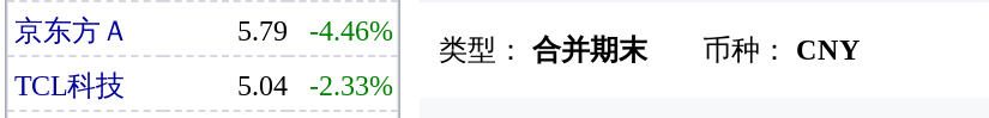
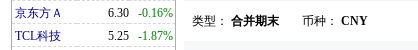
[237,14,288,48] 5.79 -> [108,6,129,20] 6.30
[309,14,393,48] -4.46% -> [138,6,173,20] -0.16%
[237,69,288,103] 5.04 -> [108,29,129,43] 5.25
[309,69,393,103] -2.33% -> [138,29,173,43] -1.87%

